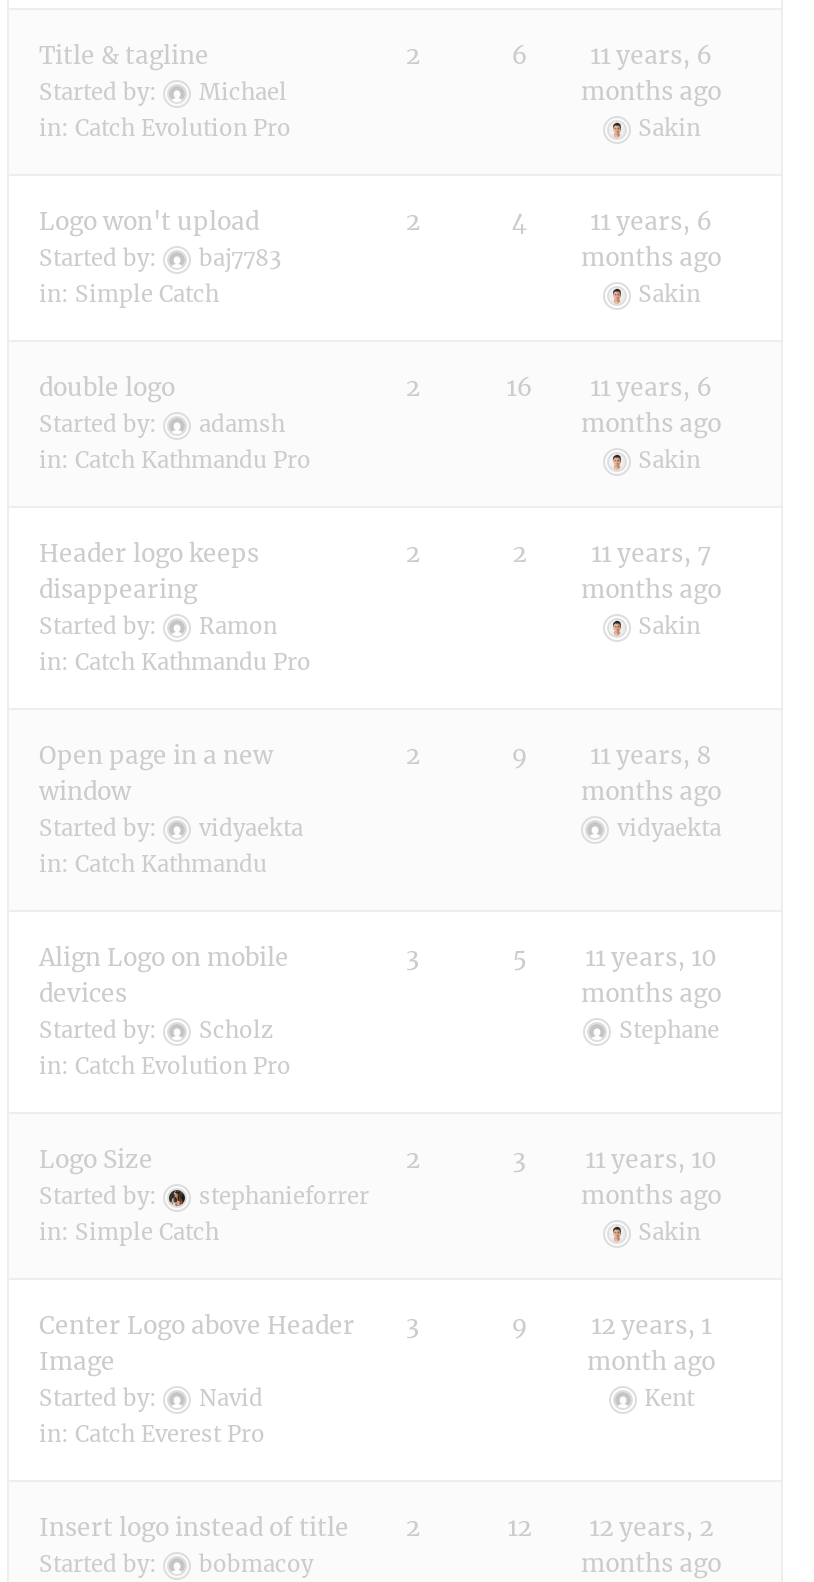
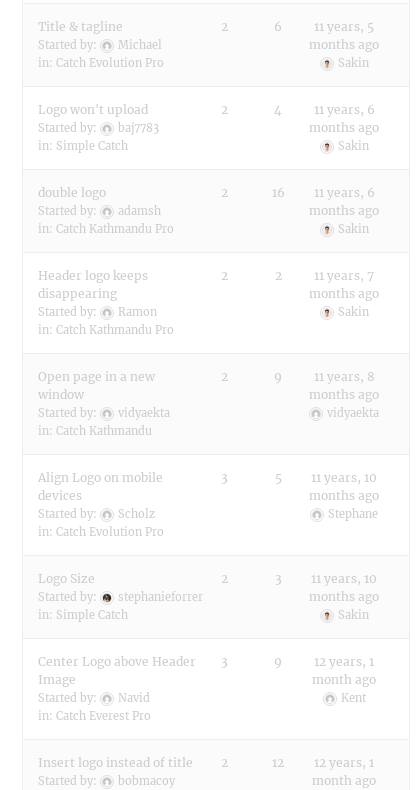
[590,40,712,70] 11 years, 6 -> [314,19,374,34] 11 years, 5
[508,1512,713,1542] 12 12 years, 2 -> [272,755,374,770] 12 12 years, 1
[581,1548,721,1578] months ago -> [312,773,376,788] month ago

